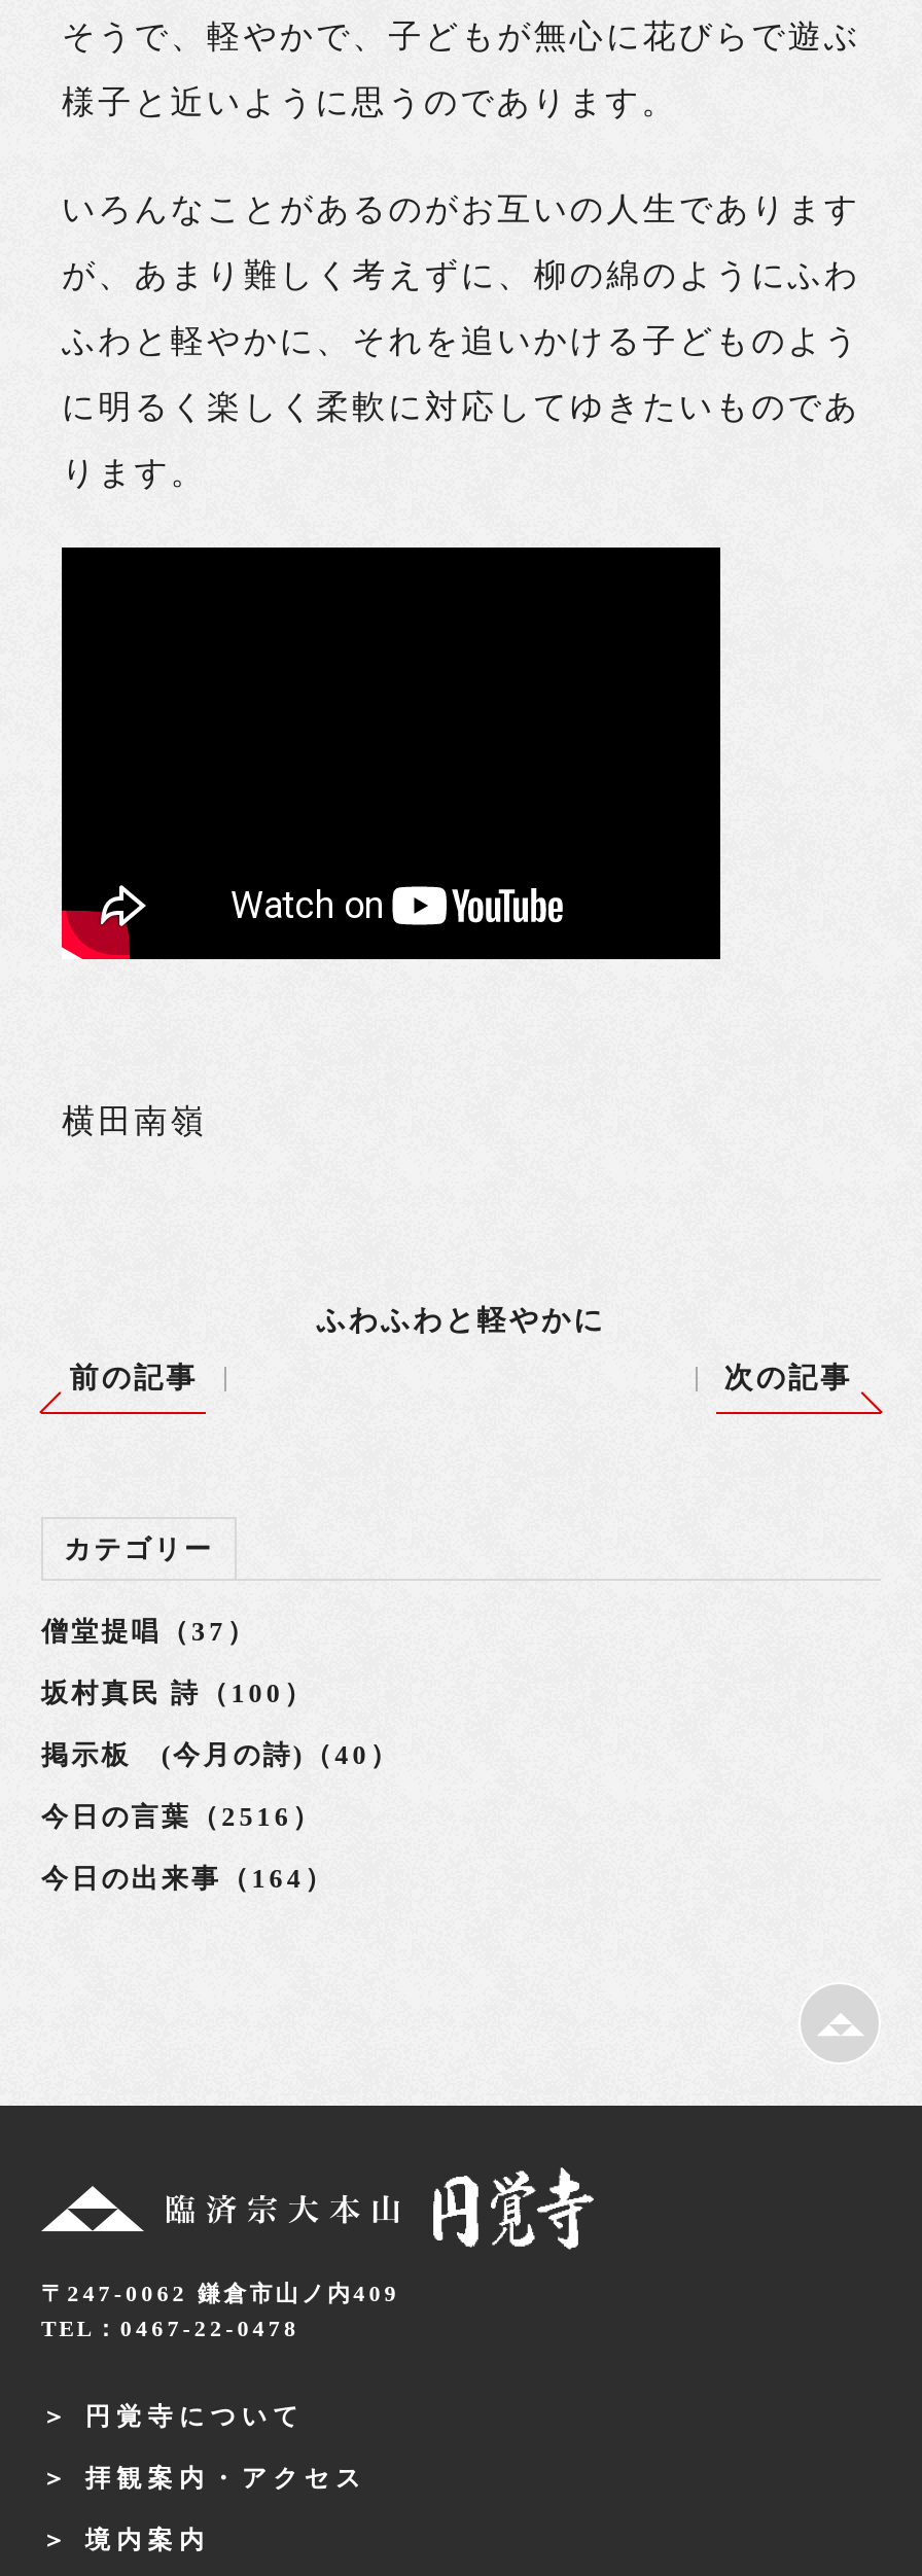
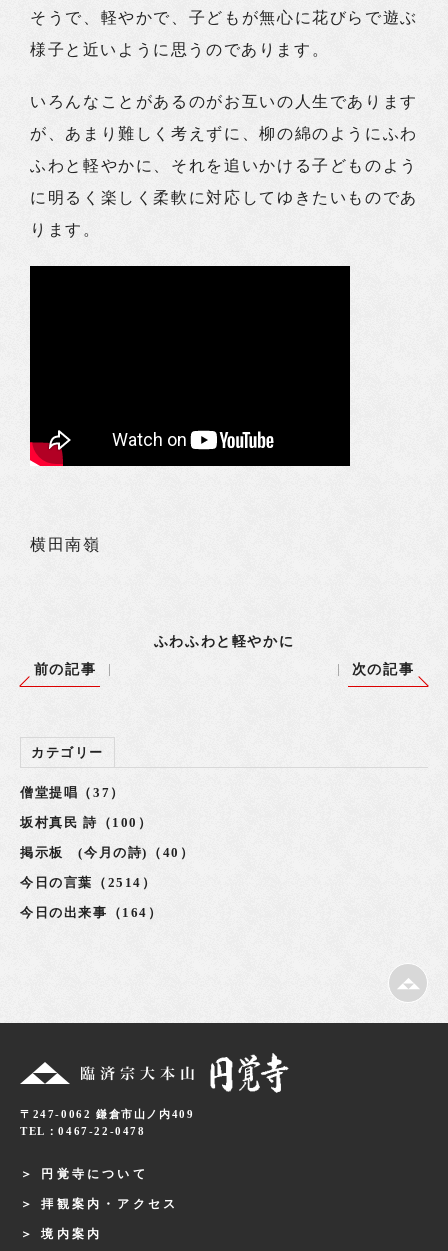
[41,1801,322,1832] 今日の言葉（2516） -> [20,875,157,890] 今日の言葉（2514）

